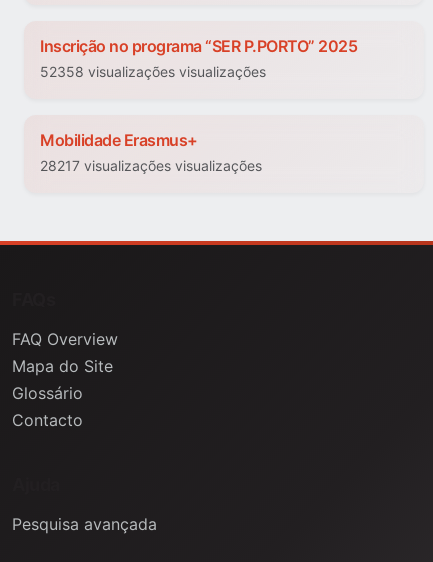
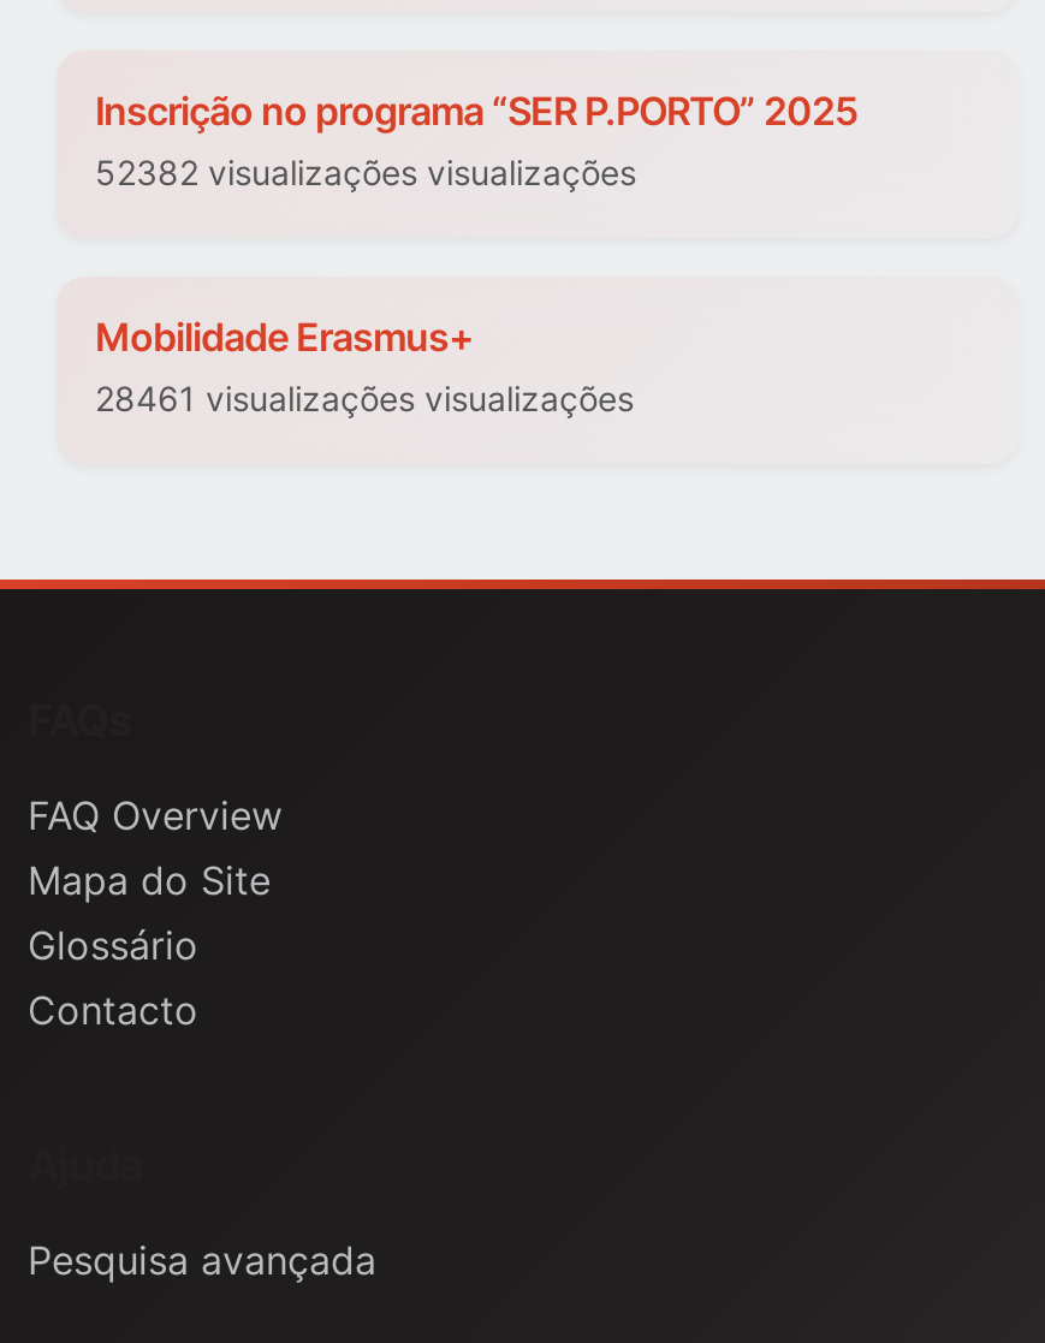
[40,63,266,80] 52358 visualizações visualizações -> [95,153,636,194] 52382 visualizações visualizações
[40,157,262,174] 28217 visualizações visualizações -> [95,379,634,420] 28461 visualizações visualizações

